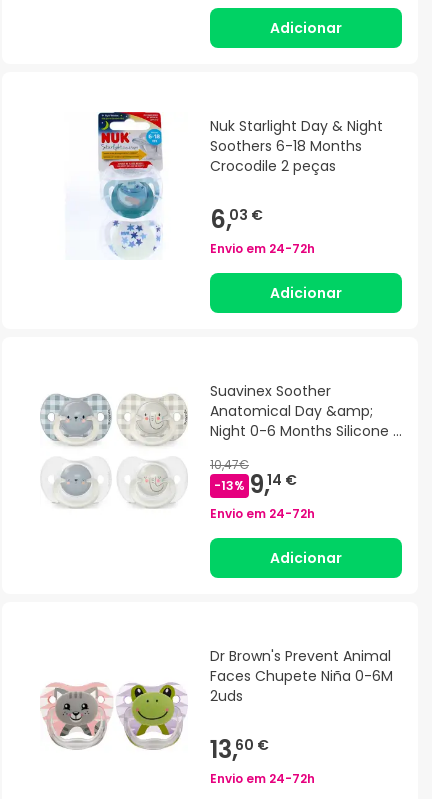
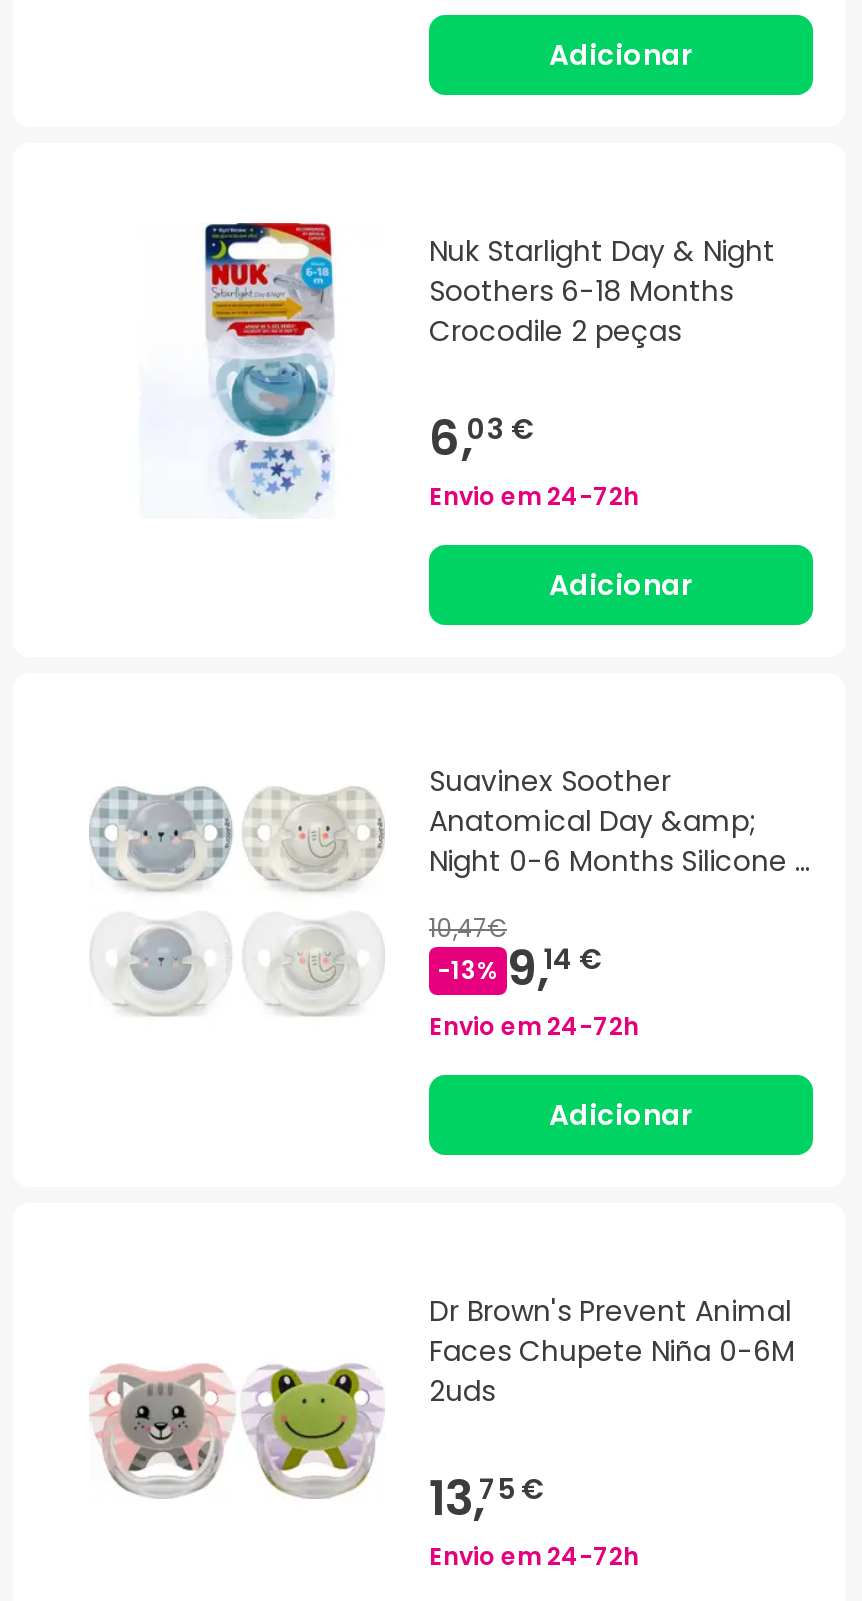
[235,735,269,755] 60 € -> [479,1469,545,1509] 75 €

